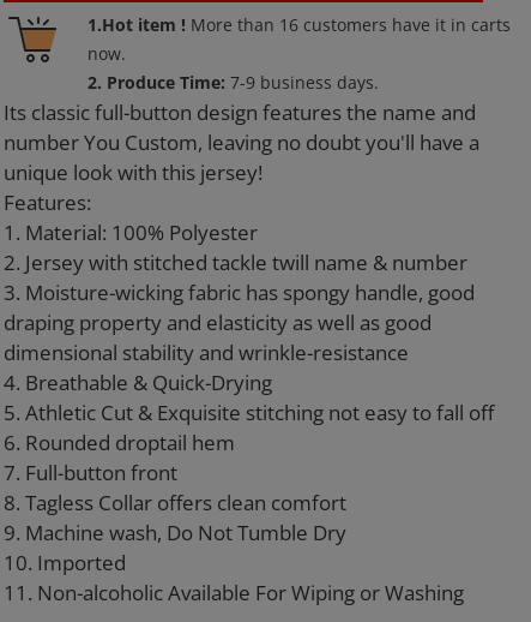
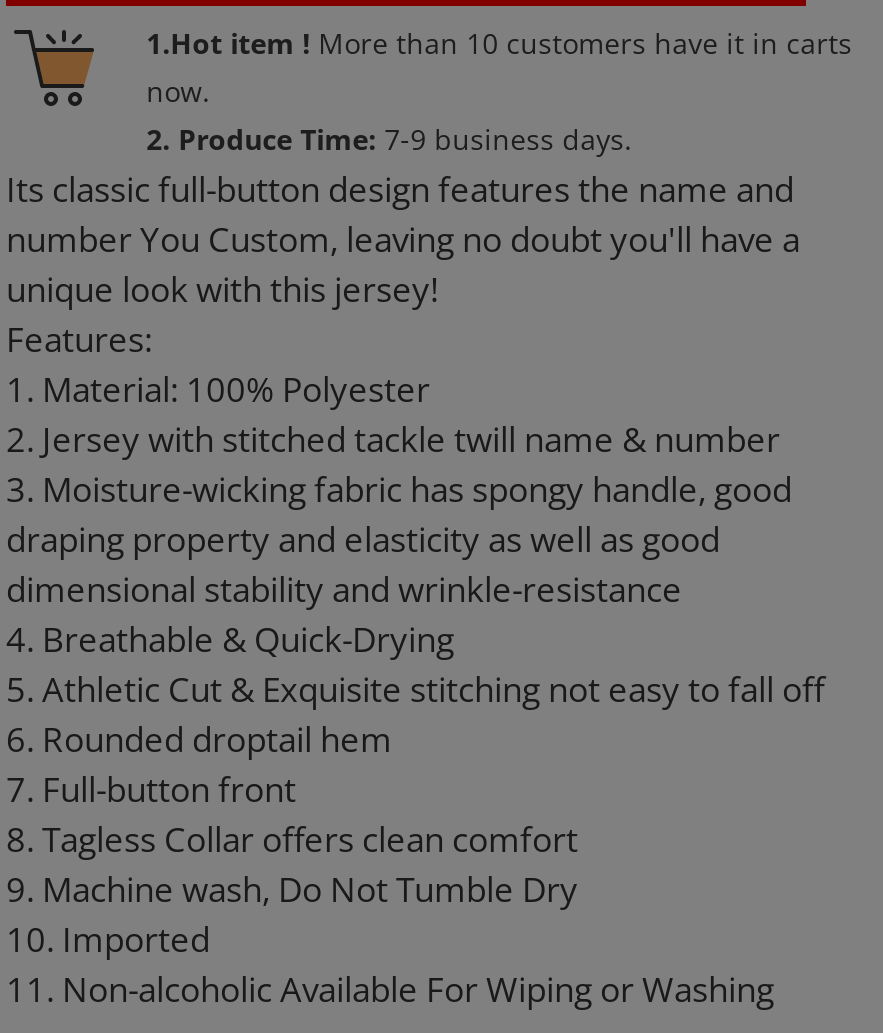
[88,14,511,37] 1.Hot item ! More than 16 customers have it in carts -> [146,25,852,63] 1.Hot item ! More than 10 customers have it in carts

